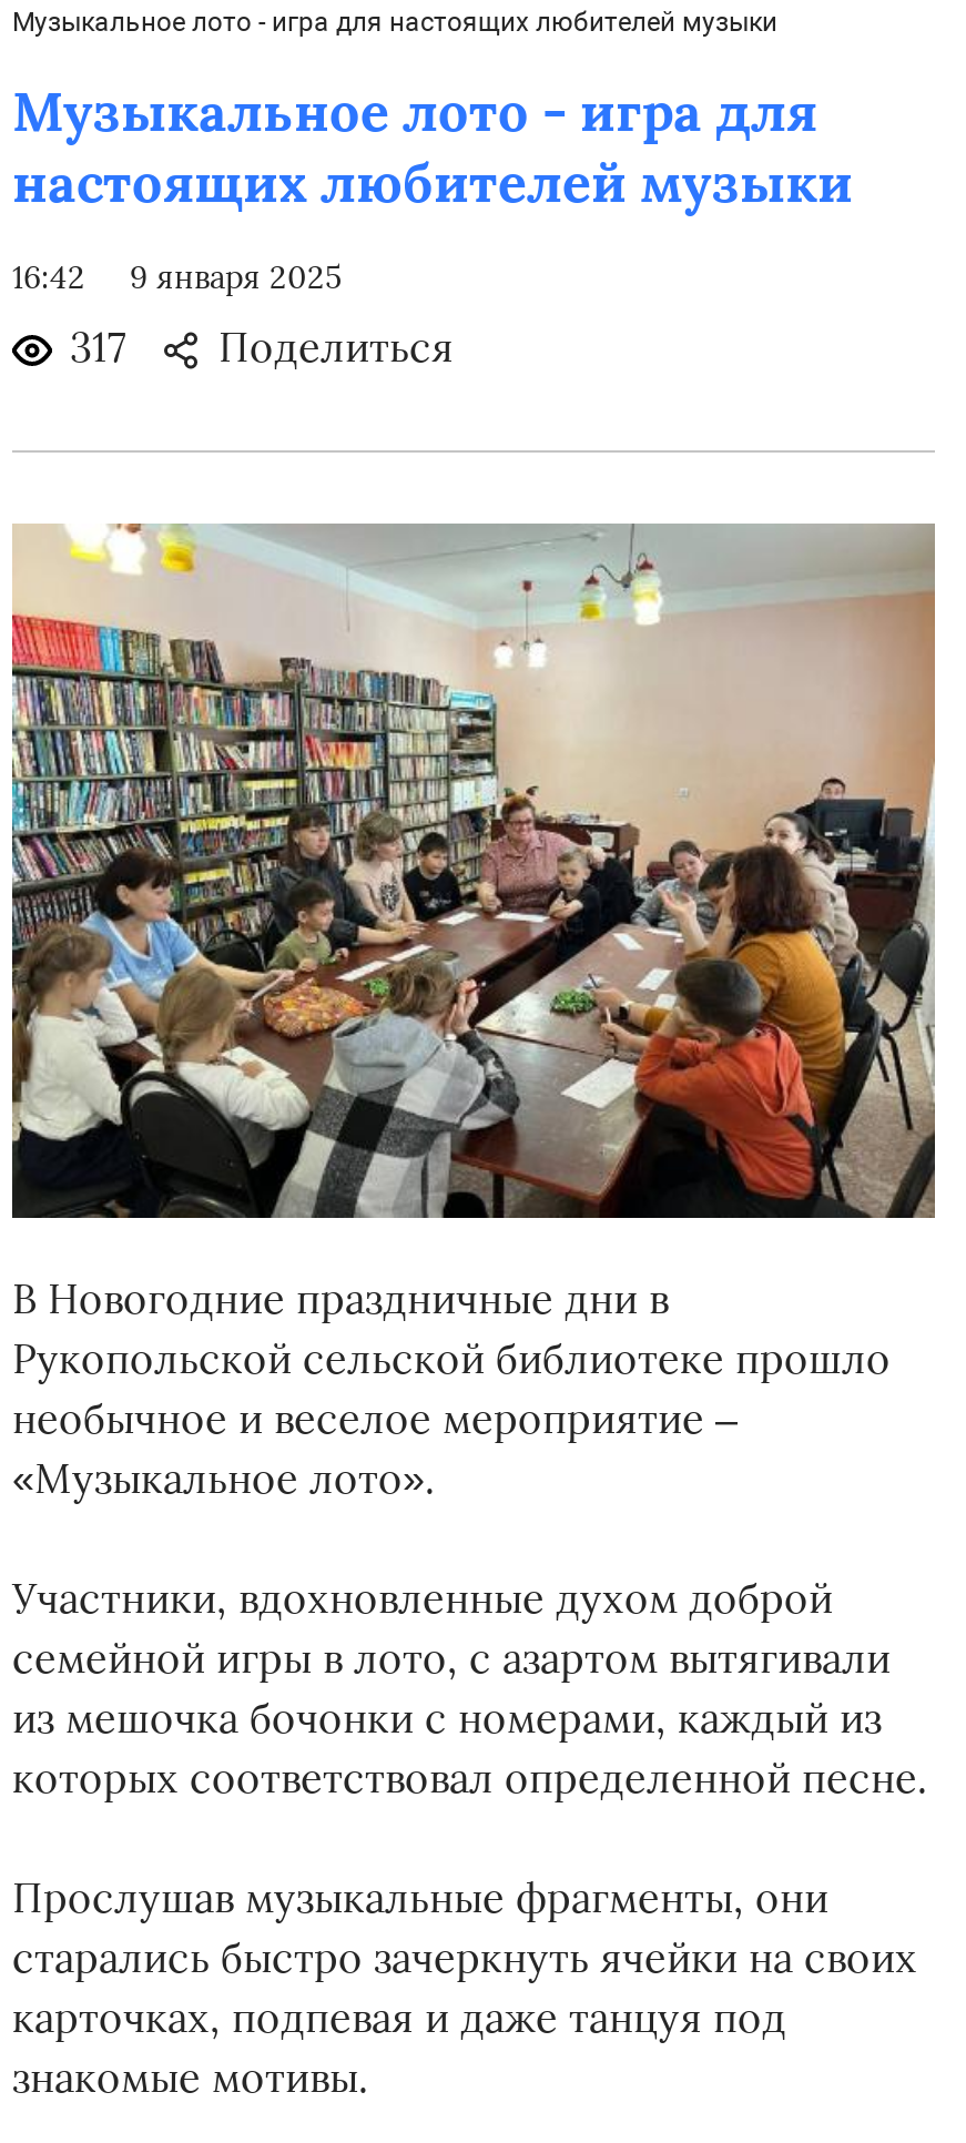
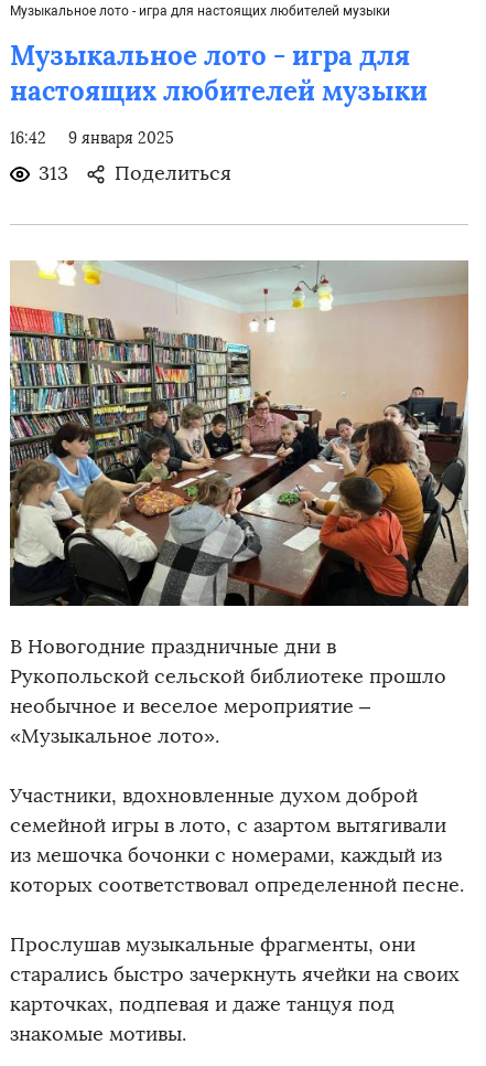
[70,324,454,373] 317 Поделиться -> [39,161,231,185] 313 Поделиться

